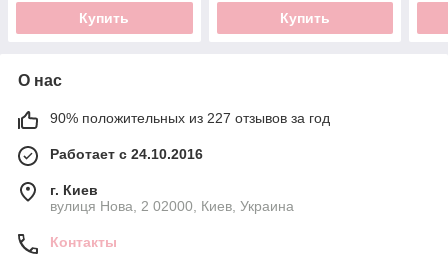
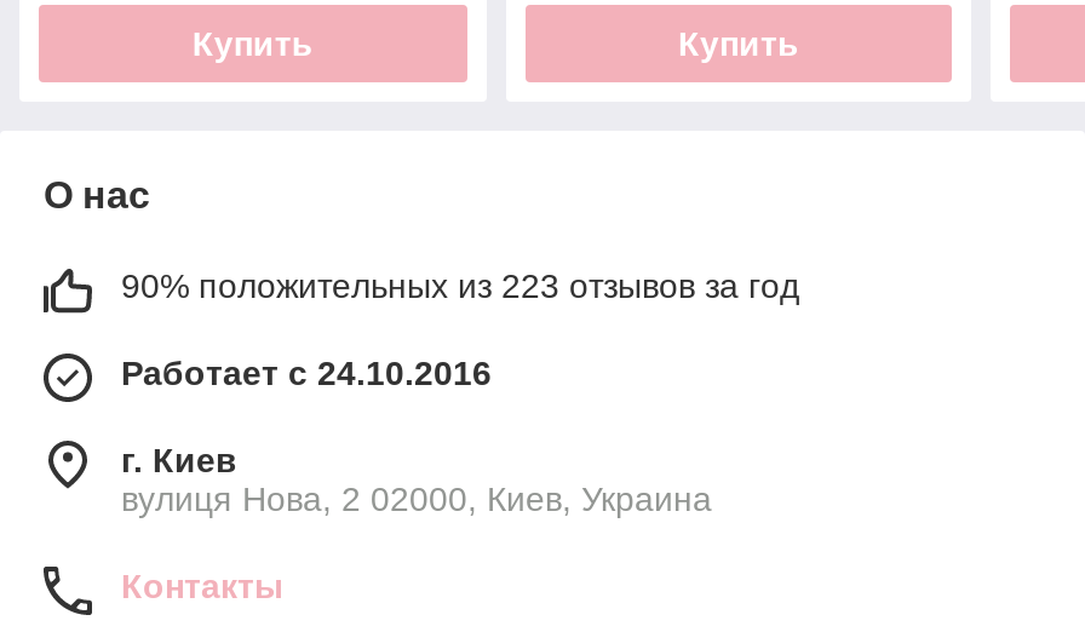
[50,110,330,126] 90% положительных из 227 отзывов за год -> [121,266,799,305] 90% положительных из 223 отзывов за год

